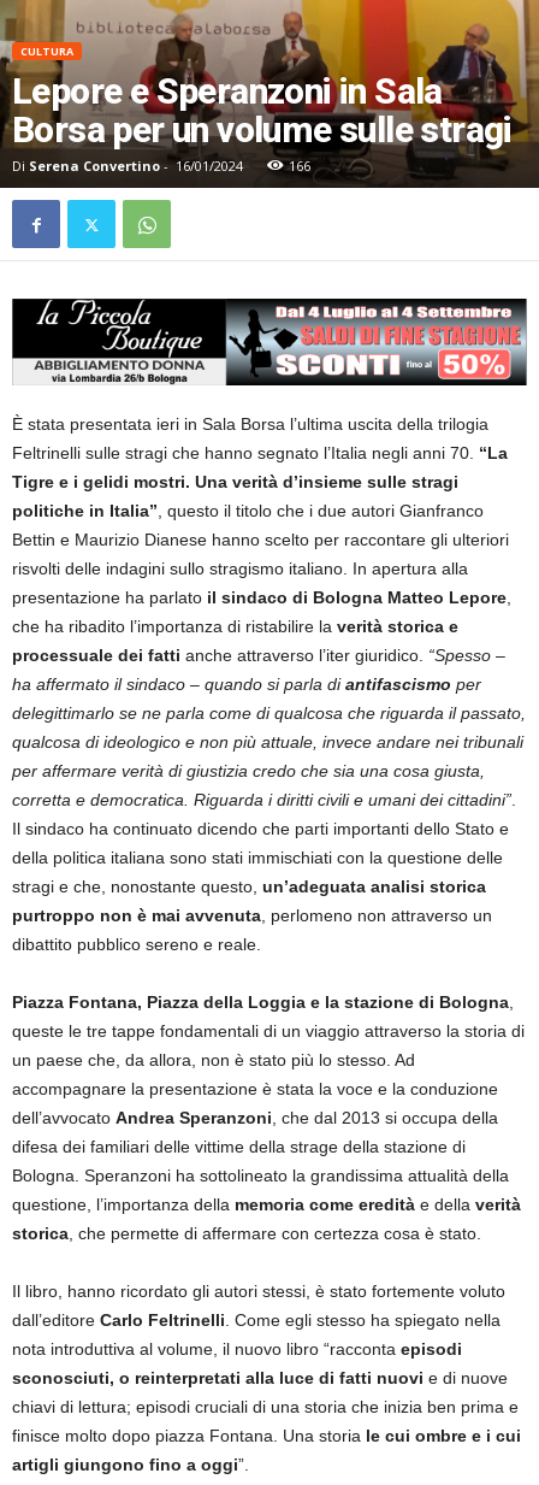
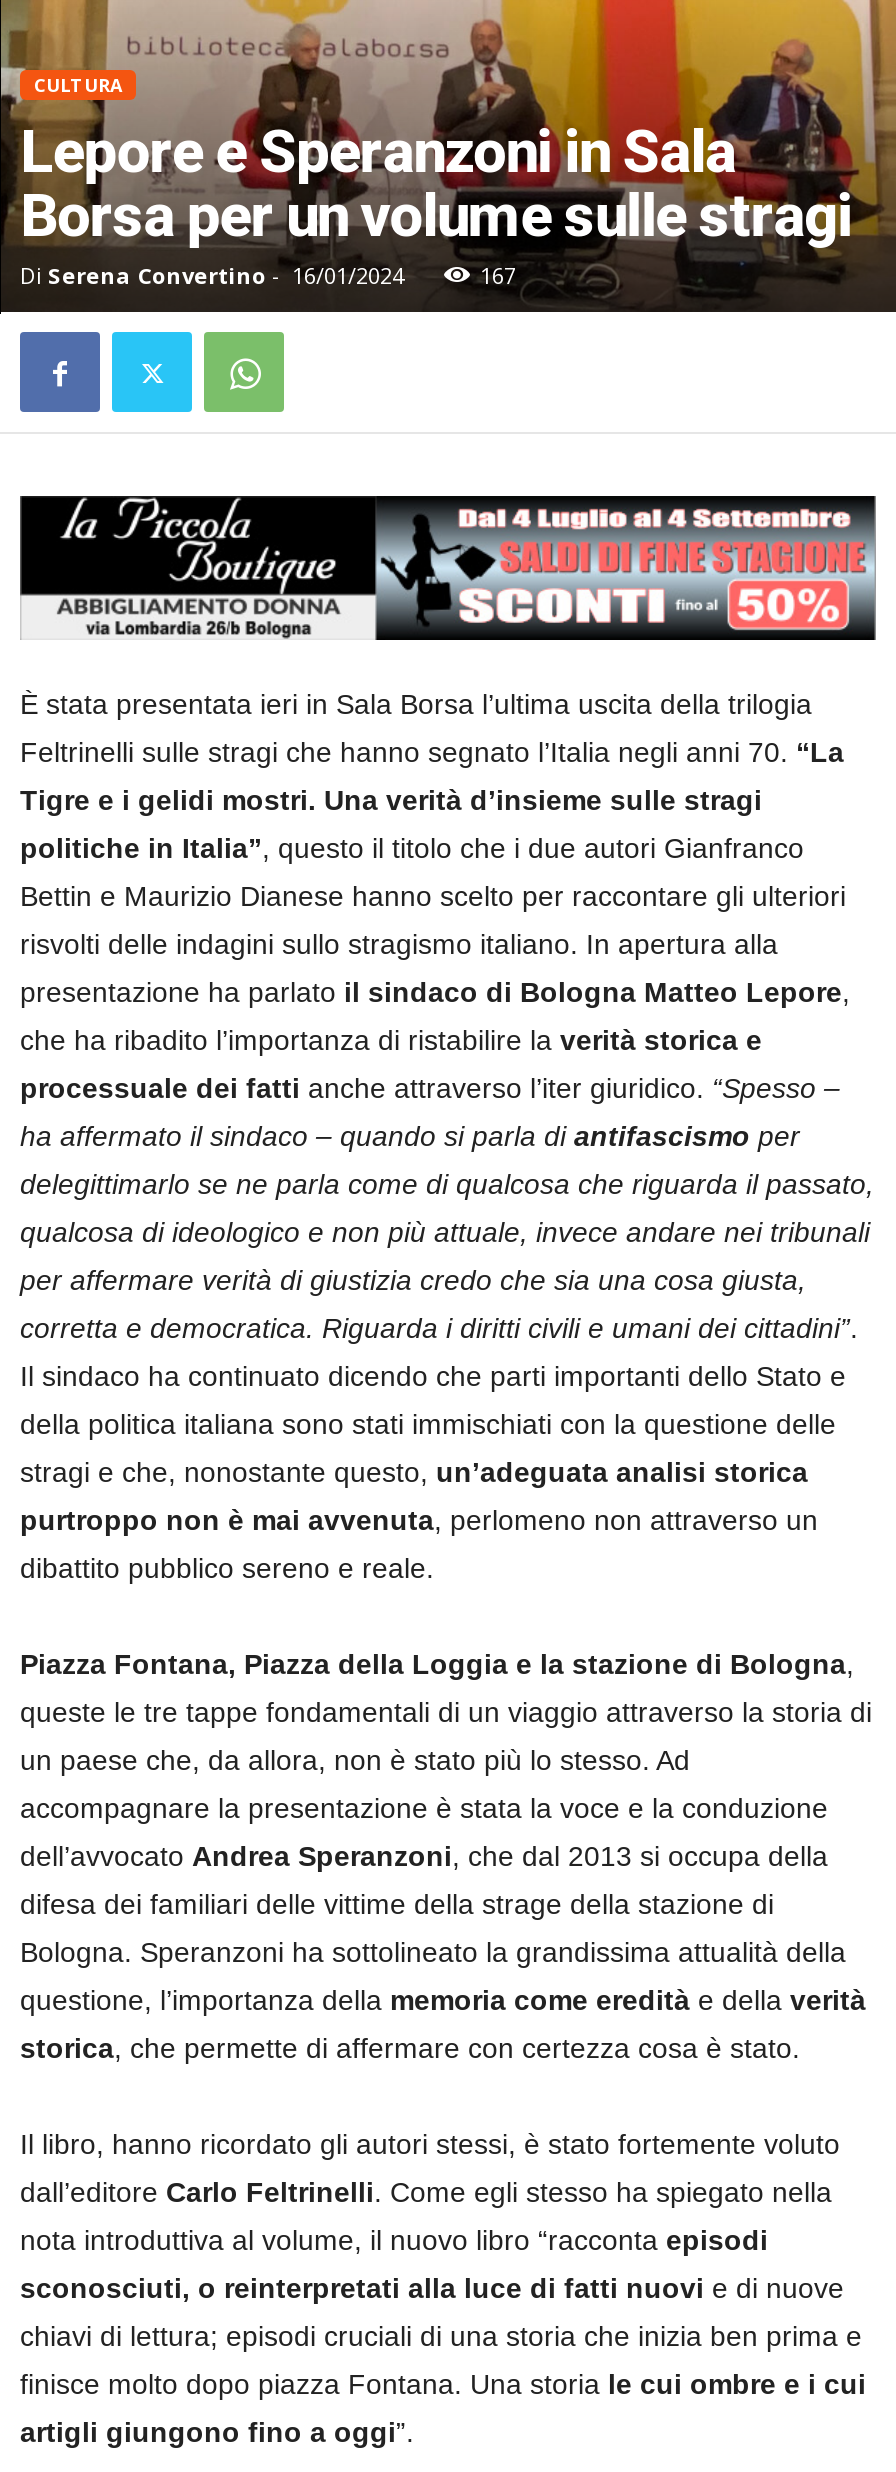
[289,157,310,175] 166 -> [480,261,516,291] 167

